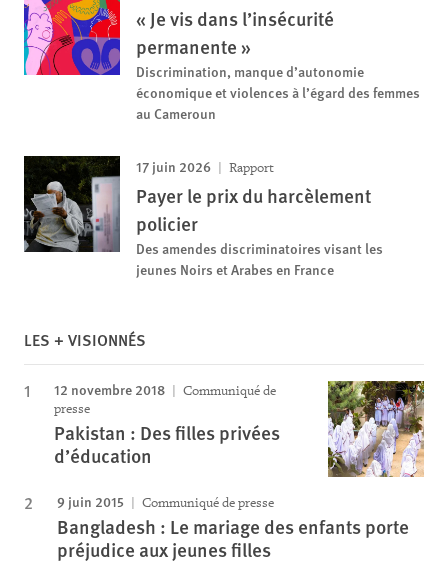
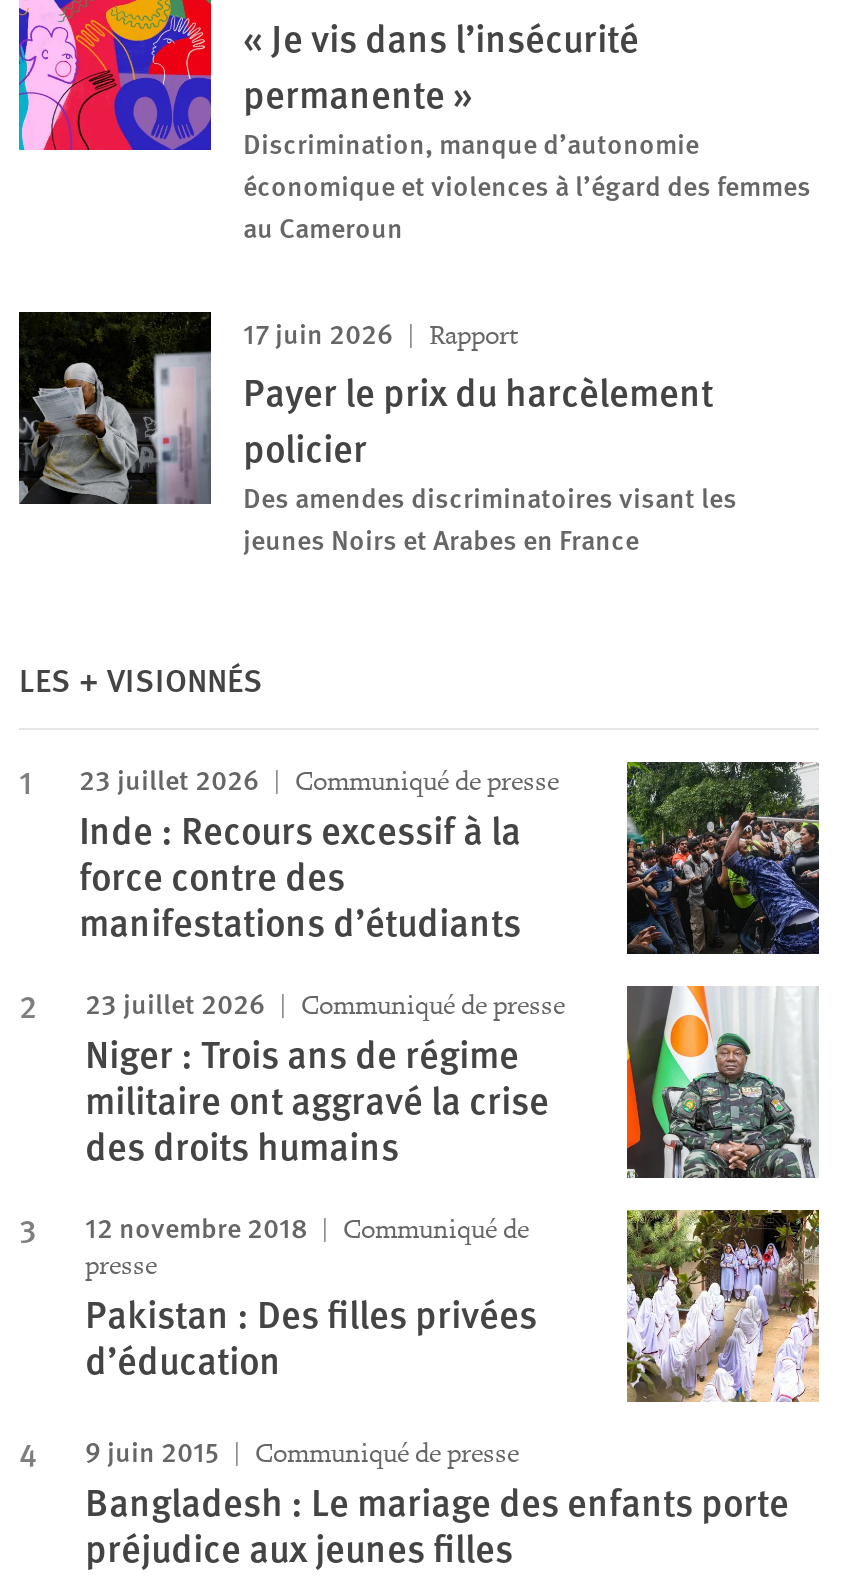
none -> [79,757,821,1171] [image] | 23 juillet 2026 | Communiqué de presse | Inde : Recours excessif à la | force contre des | manifestations d’étudiants | 23 juillet 2026 | Communiqué de presse | Niger : Trois ans de régime | militaire ont aggravé la crise | des droits humains
none -> [625,984,819,1180] [image]

